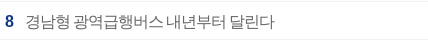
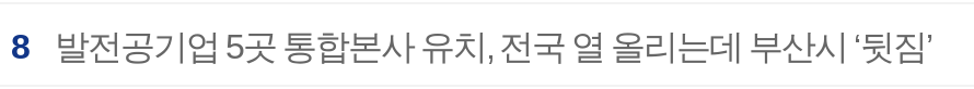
[25,13,274,30] 경남형 광역급행버스 내년부터 달린다 -> [55,28,932,65] 발전공기업 5곳 통합본사 유치, 전국 열 올리는데 부산시 ‘뒷짐’

